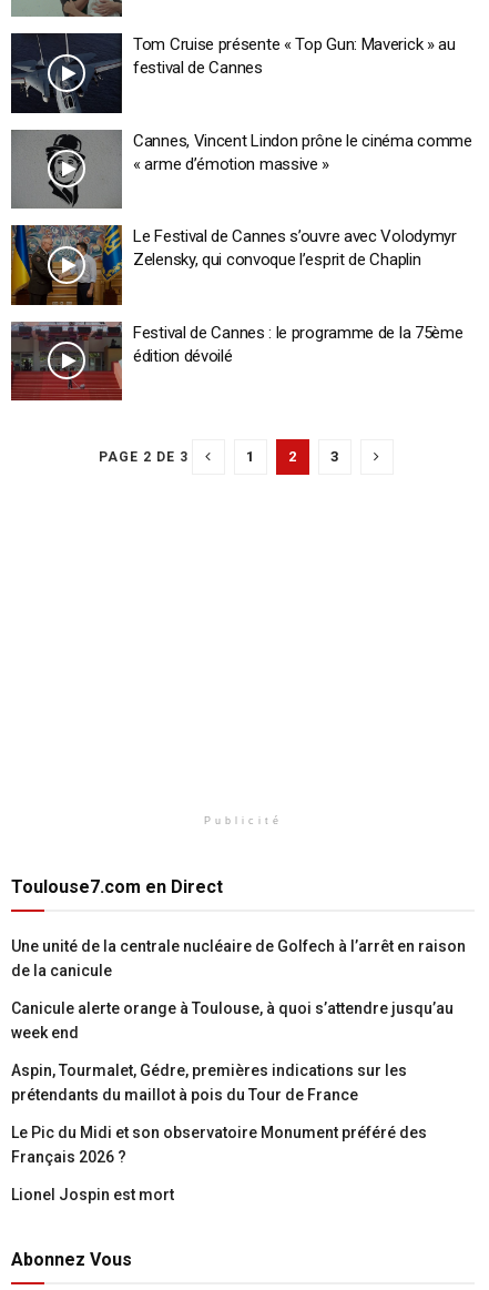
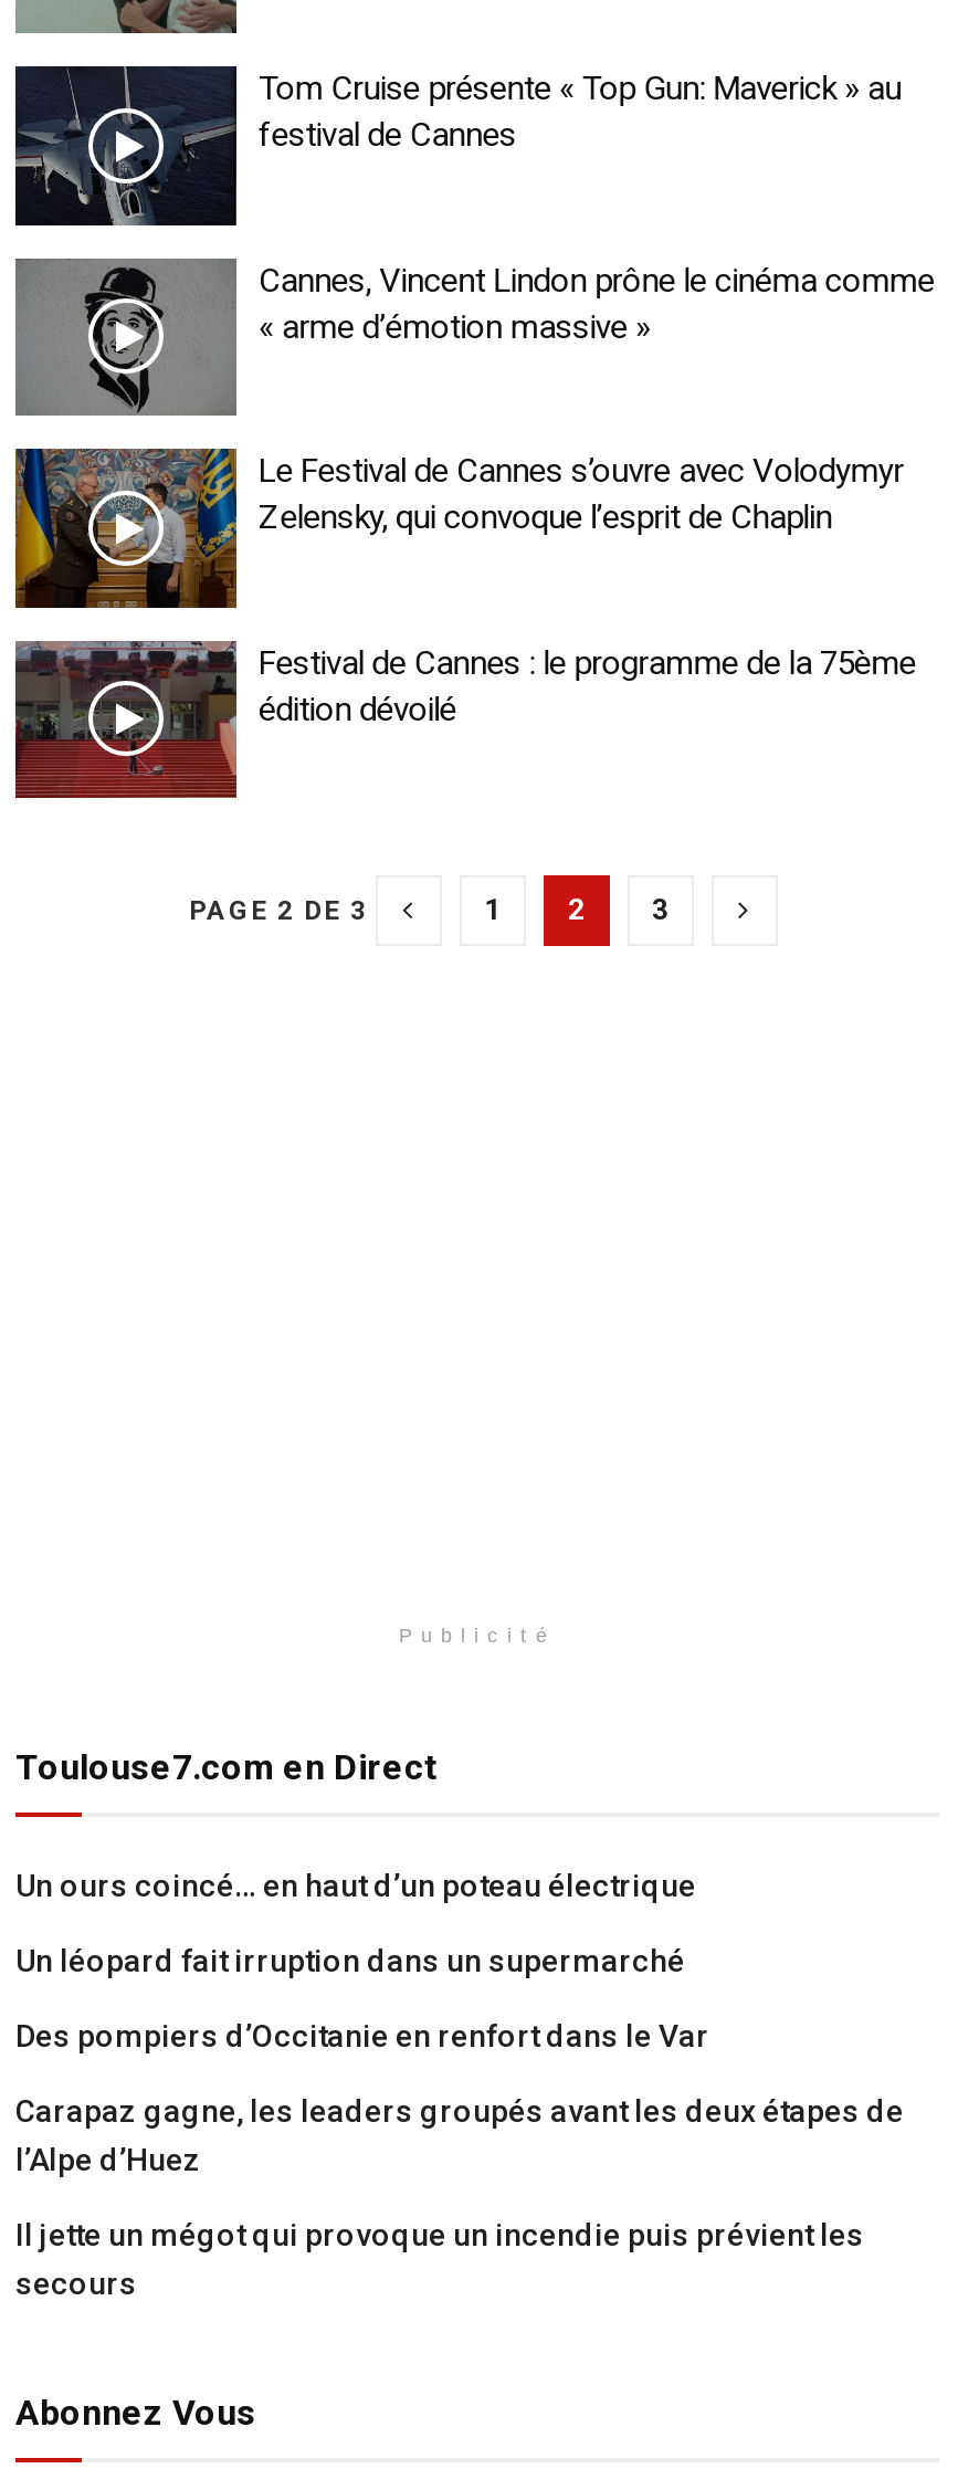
[11,937,466,979] Une unité de la centrale nucléaire de Golfech à l’arrêt en raison | de la canicule -> [15,1868,696,1903] Un ours coincé… en haut d’un poteau électrique
[11,999,454,1042] Canicule alerte orange à Toulouse, à quoi s’attendre jusqu’au | week end -> [15,1943,685,1978] Un léopard fait irruption dans un supermarché
[11,1062,407,1104] Aspin, Tourmalet, Gédre, premières indications sur les | prétendants du maillot à pois du Tour de France -> [15,2018,709,2053] Des pompiers d’Occitanie en renfort dans le Var
[11,1124,427,1166] Le Pic du Midi et son observatoire Monument préféré des | Français 2026 ? -> [15,2093,904,2177] Carapaz gagne, les leaders groupés avant les deux étapes de | l’Alpe d’Huez
[11,1186,174,1203] Lionel Jospin est mort -> [15,2217,864,2301] Il jette un mégot qui provoque un incendie puis prévient les | secours

